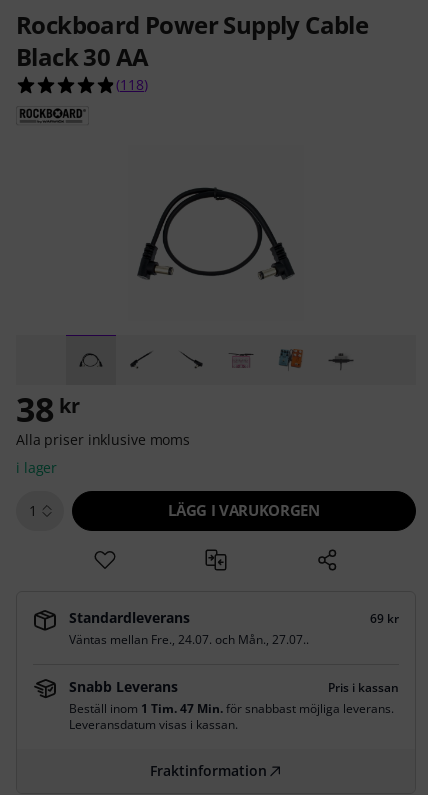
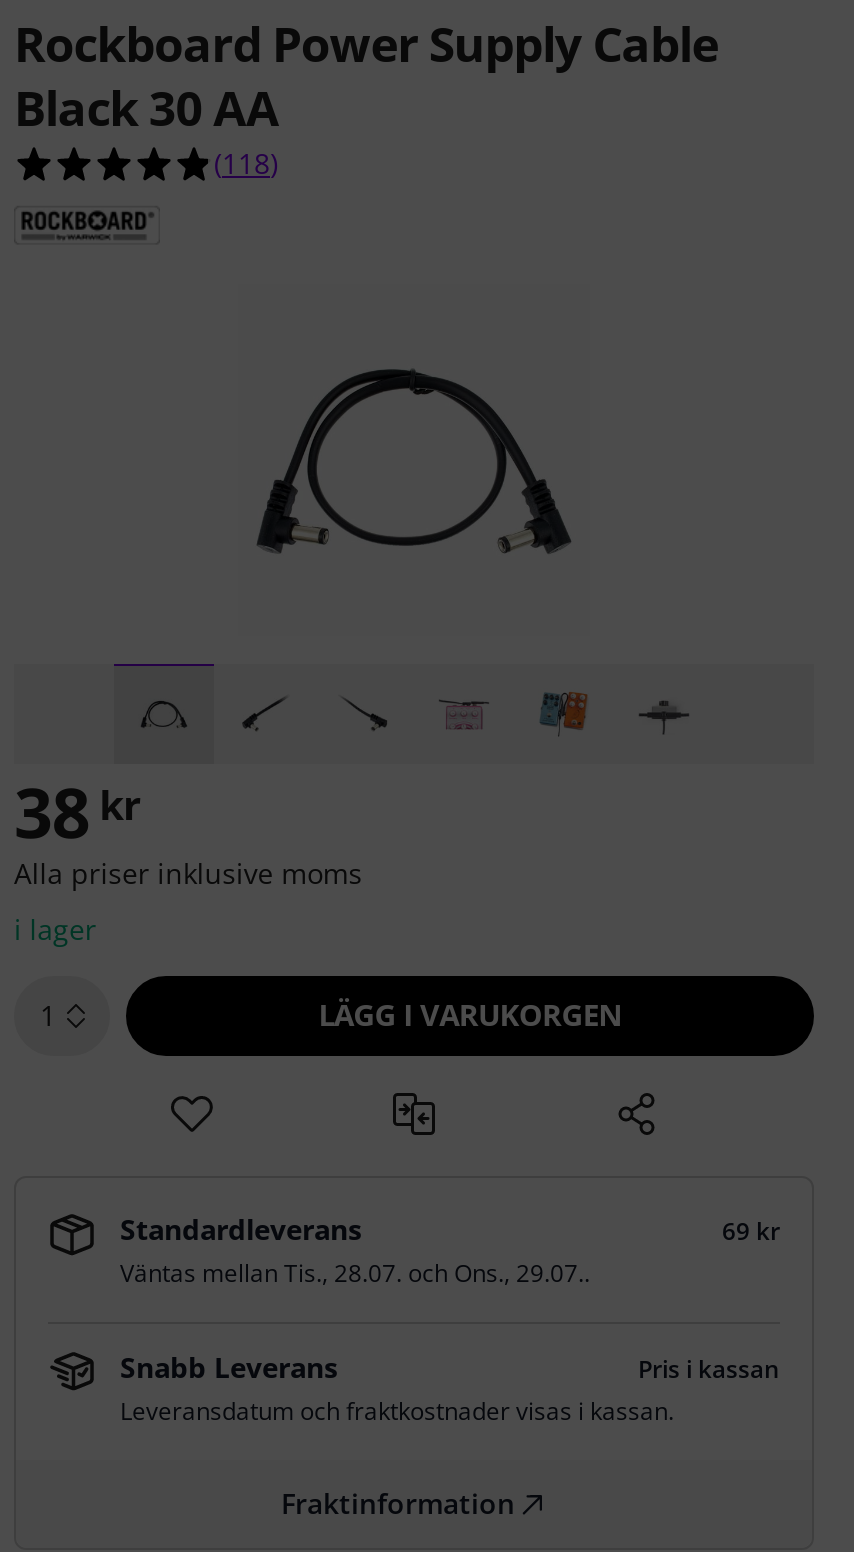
[69,631,309,648] Väntas mellan Fre., 24.07. och Mån., 27.07.. -> [120,1256,590,1290] Väntas mellan Tis., 28.07. och Ons., 29.07..
[69,700,394,733] Beställ inom 1 Tim. 47 Min. för snabbast möjliga leverans. | Leveransdatum visas i kassan. -> [120,1394,674,1428] Leveransdatum och fraktkostnader visas i kassan.

